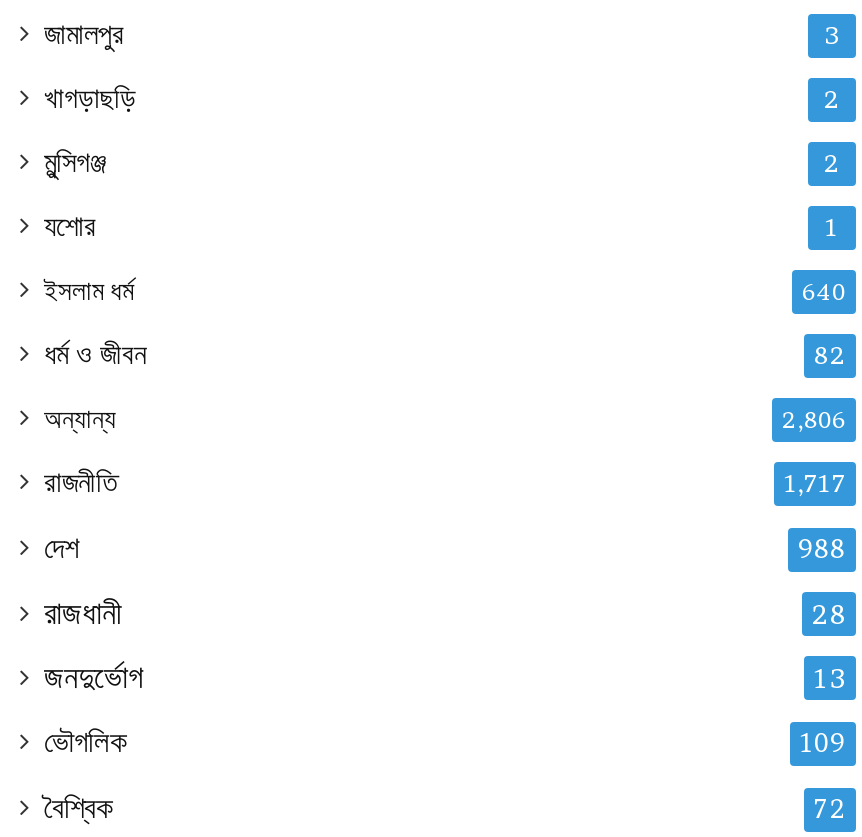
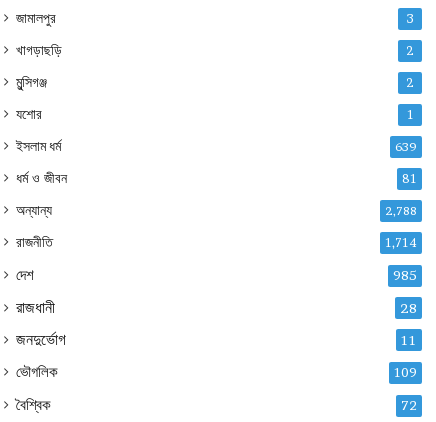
[802,278,846,306] 640 -> [395,140,417,154] 639
[814,340,846,370] 82 -> [402,171,417,186] 81
[782,406,846,434] 2,806 -> [385,204,417,218] 2,788
[784,468,846,498] 1,717 -> [385,235,417,250] 1,714
[798,534,846,564] 988 -> [393,268,417,283] 985
[814,662,846,694] 13 -> [401,332,417,348] 11

